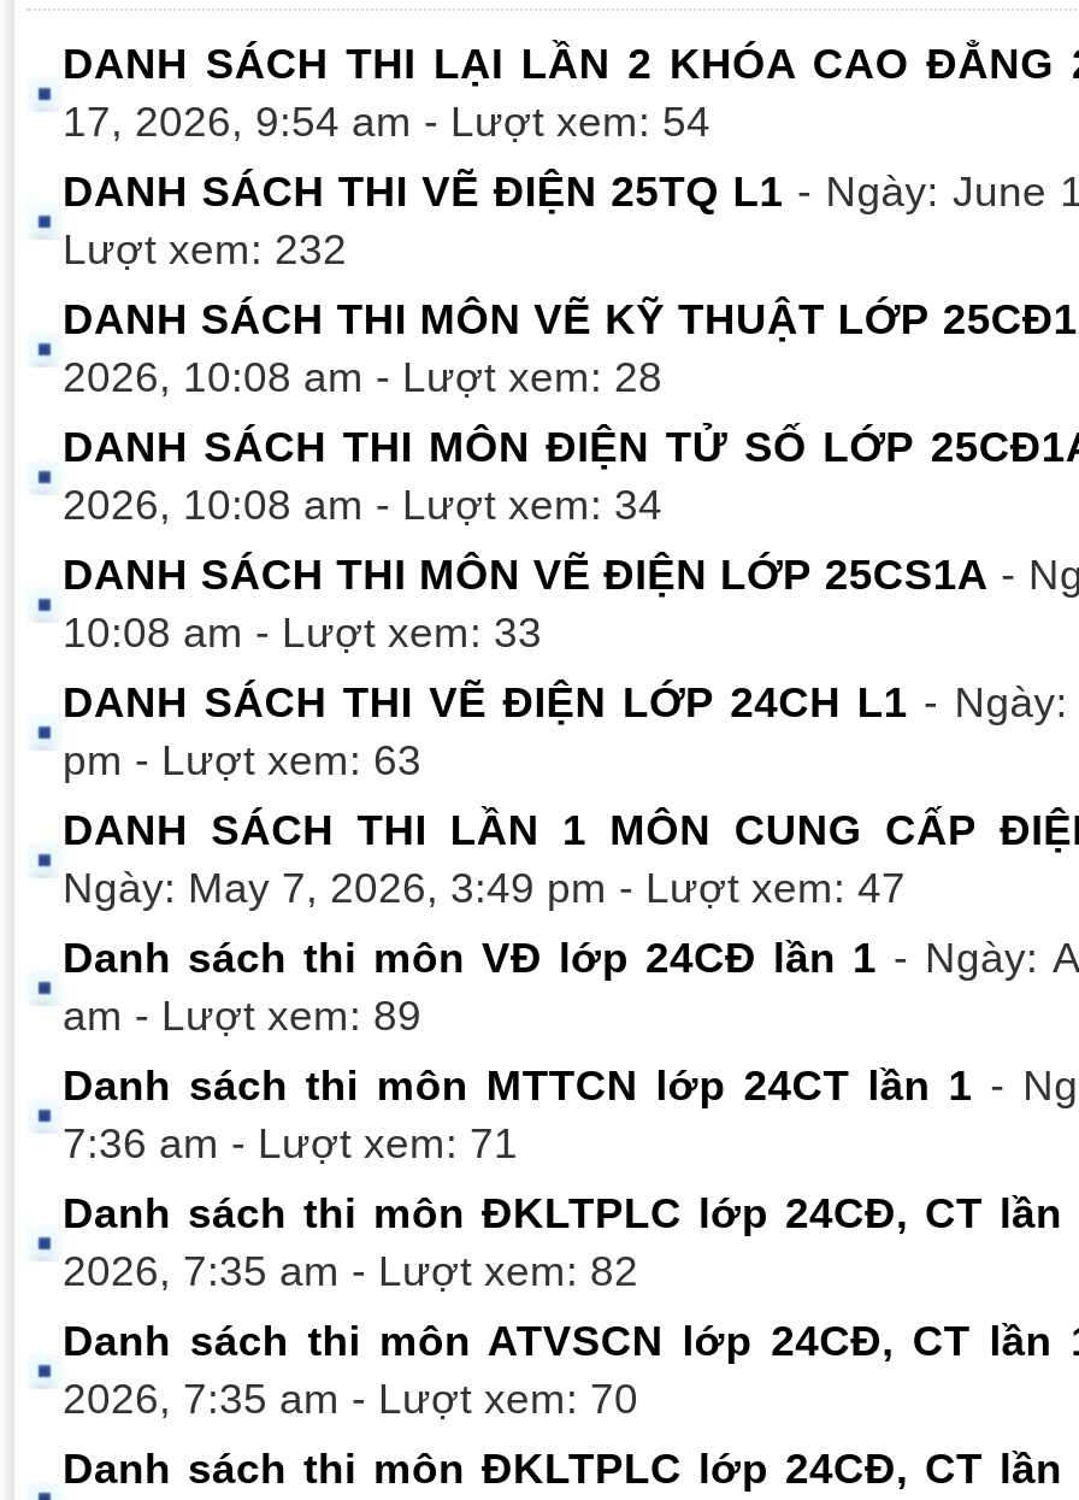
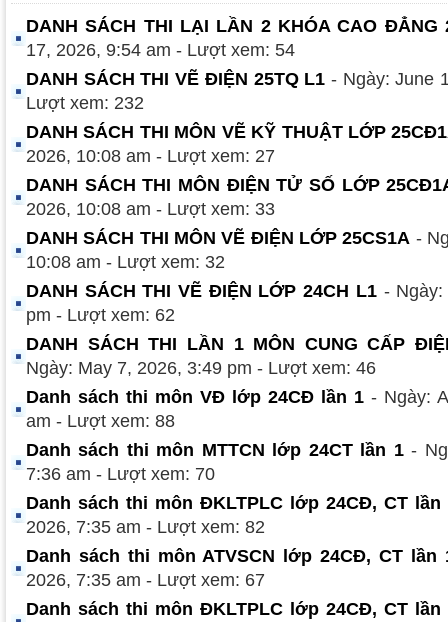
[63,353,662,401] 2026, 10:08 am - Lượt xem: 28 -> [26,146,275,166] 2026, 10:08 am - Lượt xem: 27
[63,481,662,529] 2026, 10:08 am - Lượt xem: 34 -> [26,199,275,219] 2026, 10:08 am - Lượt xem: 33
[63,608,542,657] 10:08 am - Lượt xem: 33 -> [26,252,225,272] 10:08 am - Lượt xem: 32
[63,736,421,784] pm - Lượt xem: 63 -> [26,305,175,325] pm - Lượt xem: 62
[63,864,906,912] Ngày: May 7, 2026, 3:49 pm - Lượt xem: 47 -> [26,358,376,378] Ngày: May 7, 2026, 3:49 pm - Lượt xem: 46
[63,992,421,1040] am - Lượt xem: 89 -> [26,411,175,431] am - Lượt xem: 88
[63,1119,518,1167] 7:36 am - Lượt xem: 71 -> [26,464,215,484] 7:36 am - Lượt xem: 70
[63,1375,638,1423] 2026, 7:35 am - Lượt xem: 70 -> [26,570,265,590] 2026, 7:35 am - Lượt xem: 67

